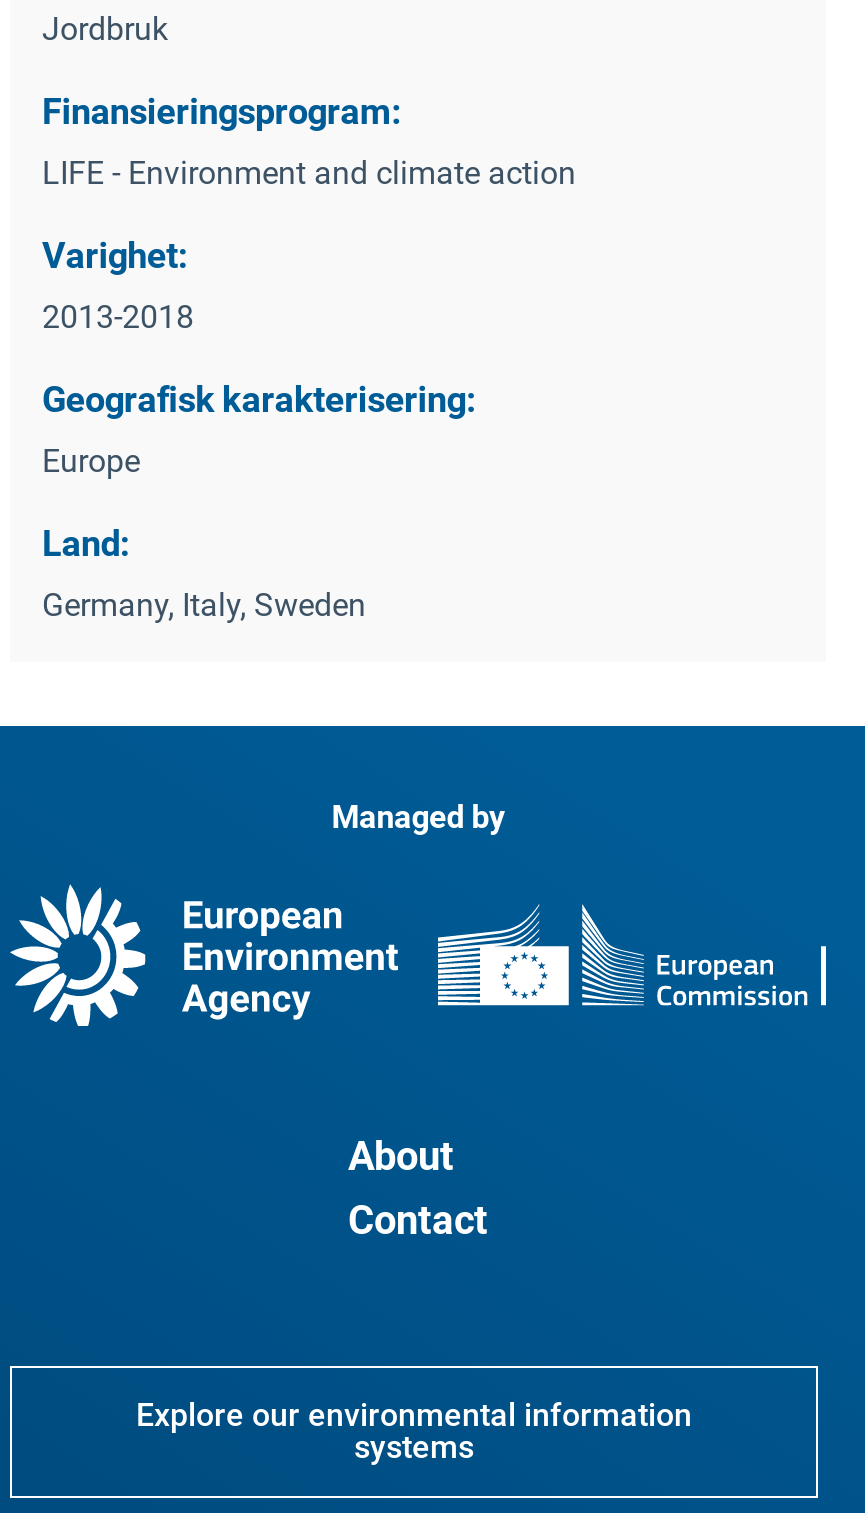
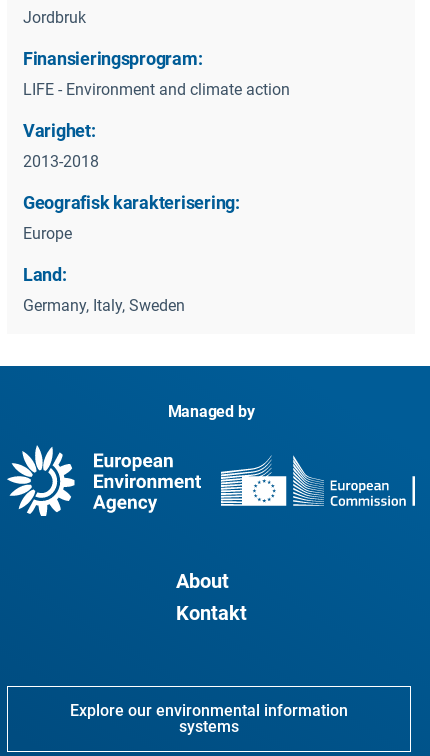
[348,1196,488,1244] Contact -> [175,601,246,625] Kontakt

